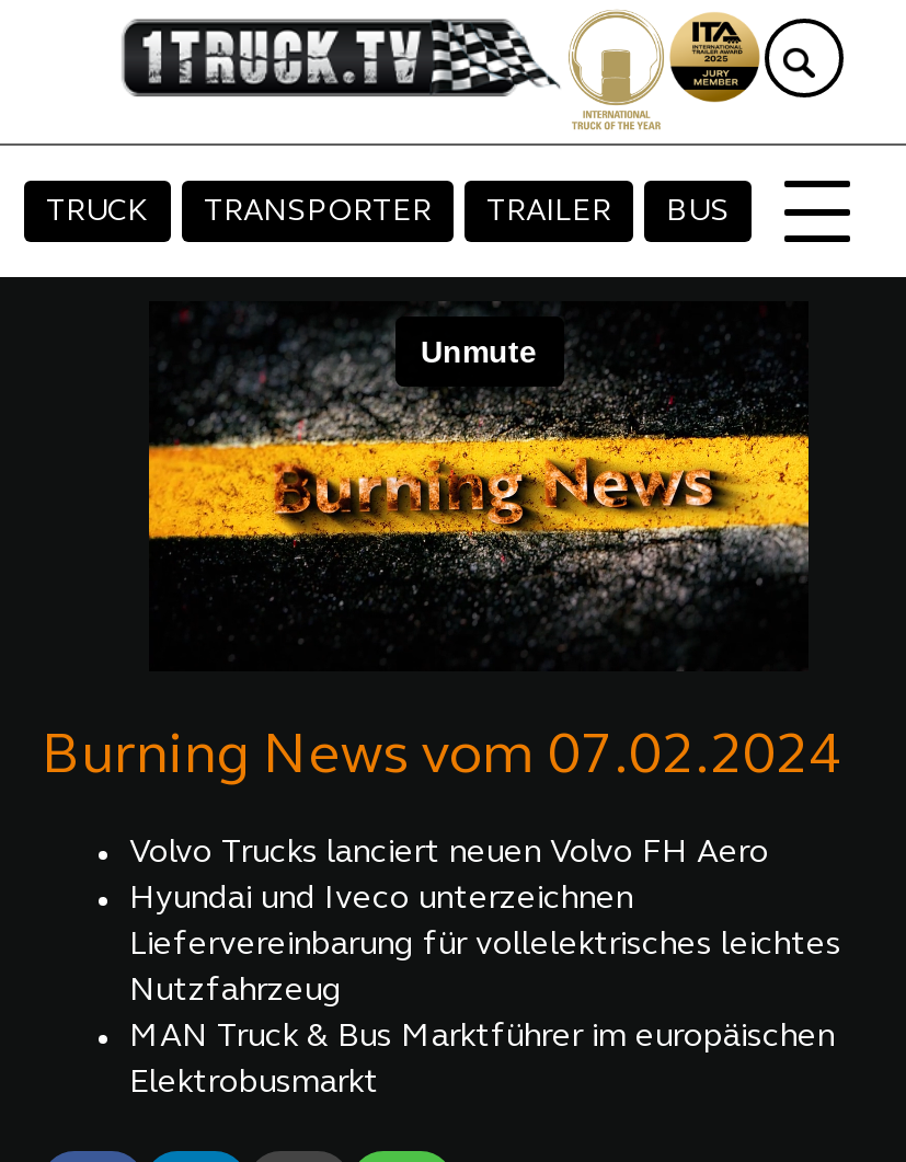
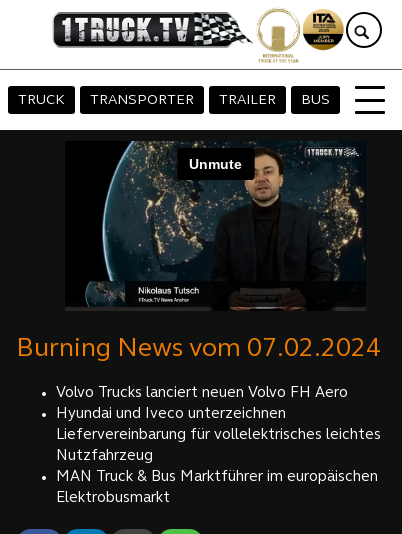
[147,301,811,671] [image] -> [65,140,366,311] [image]

